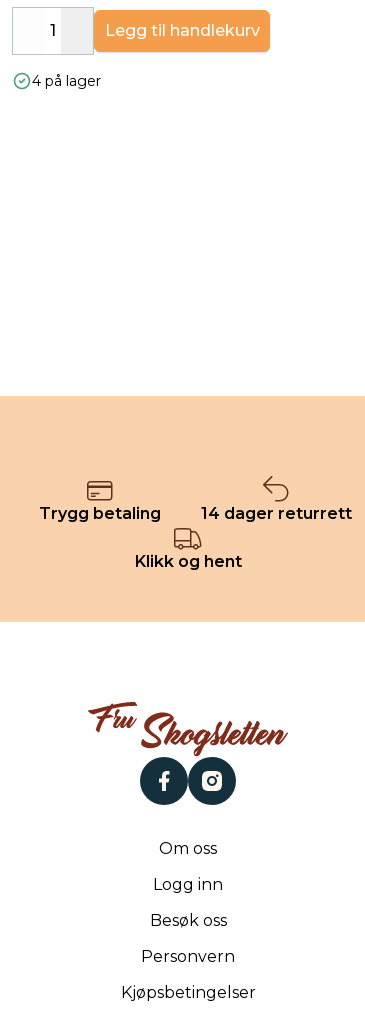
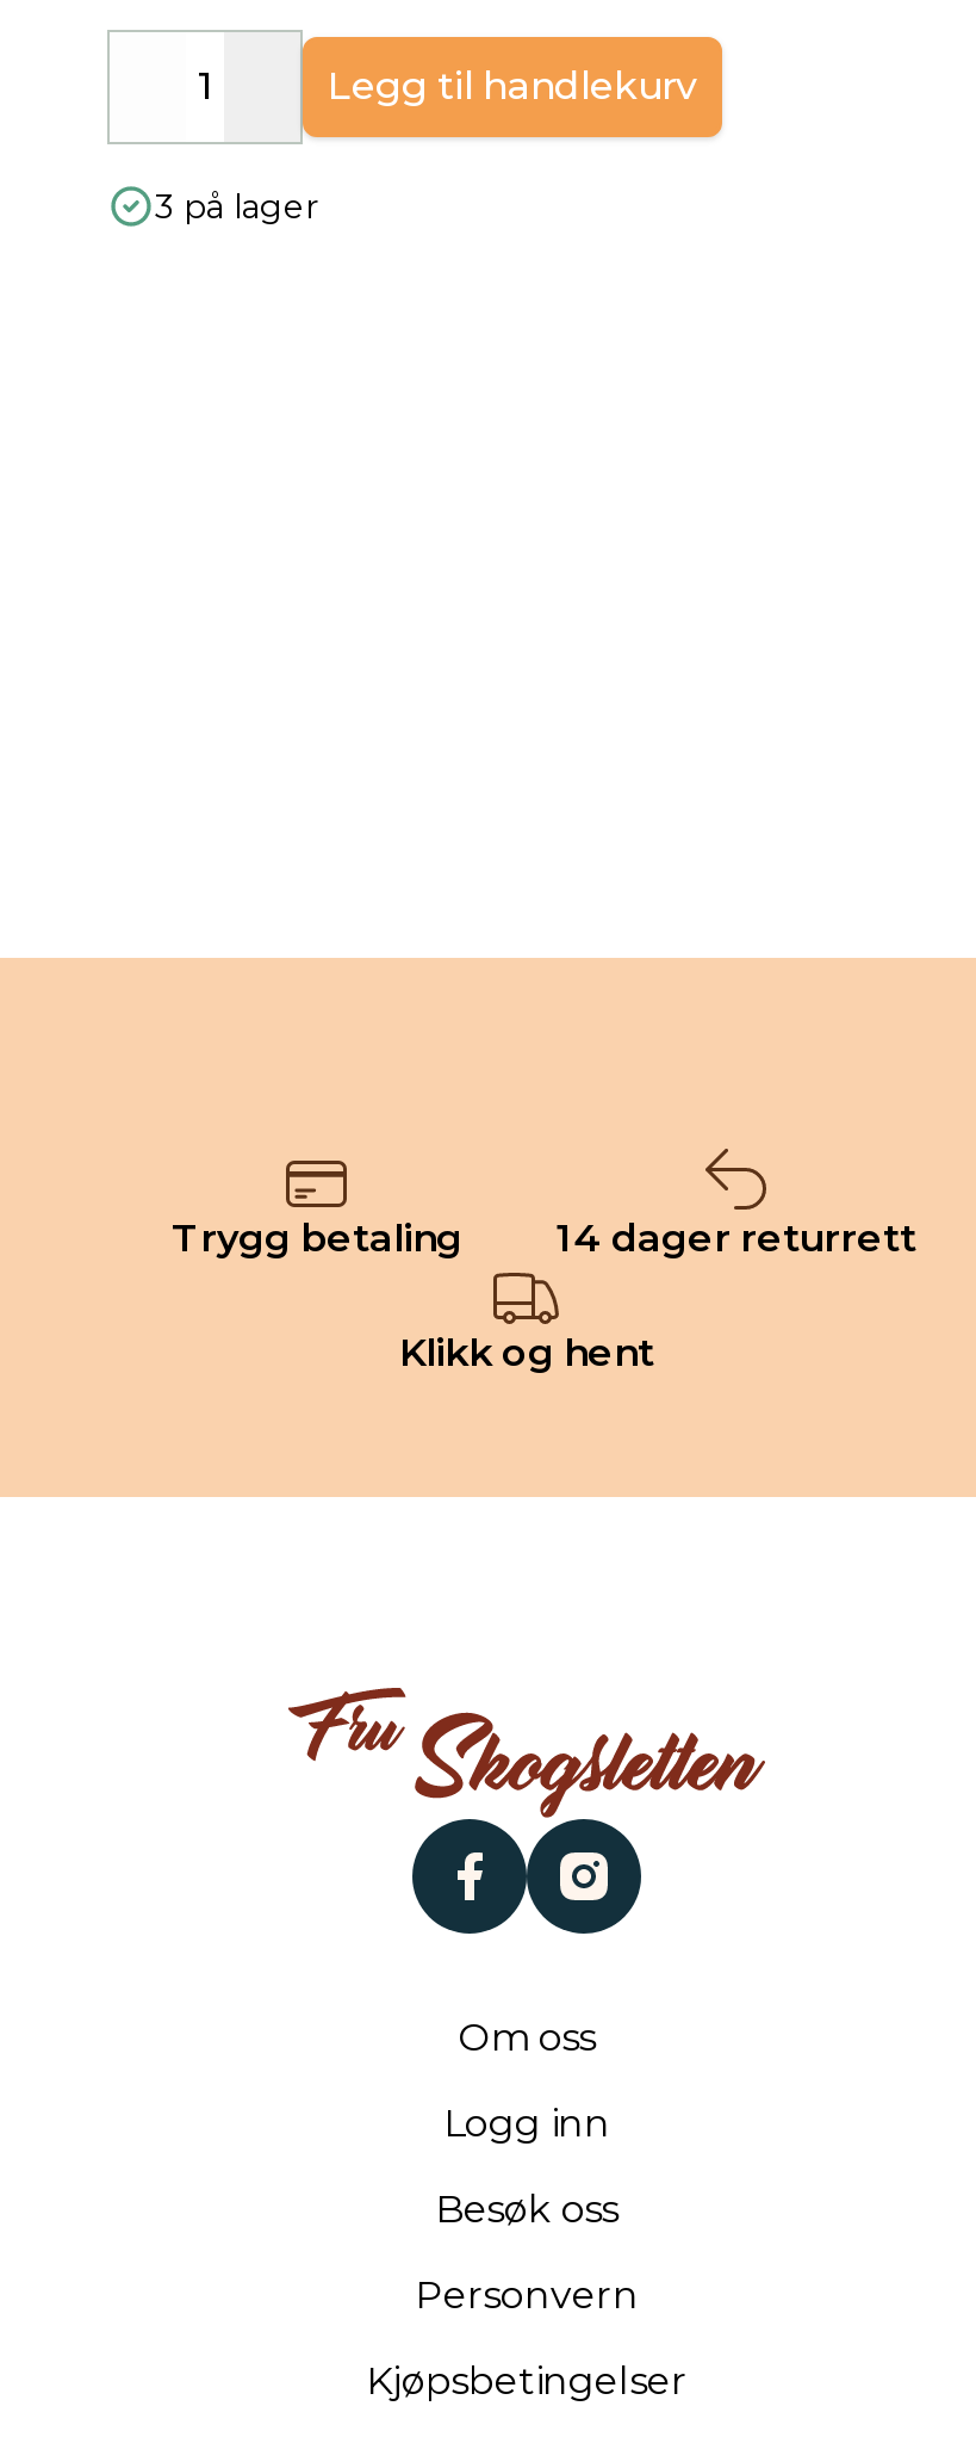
[32,72,101,90] 4 på lager -> [155,185,317,228] 3 på lager

